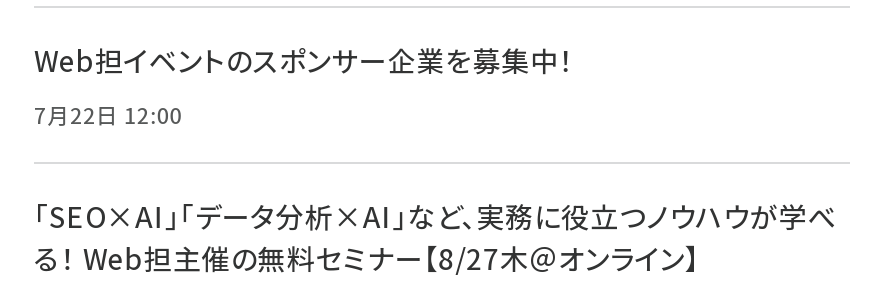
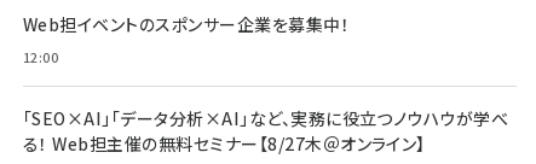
[34,98,183,130] 7月22日 12:00 -> [23,47,59,66] 12:00

